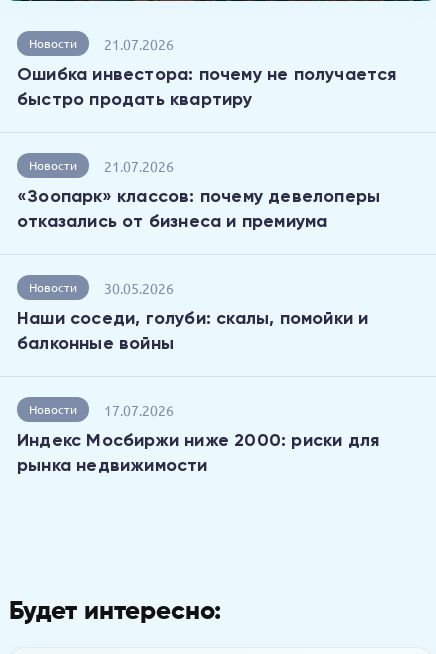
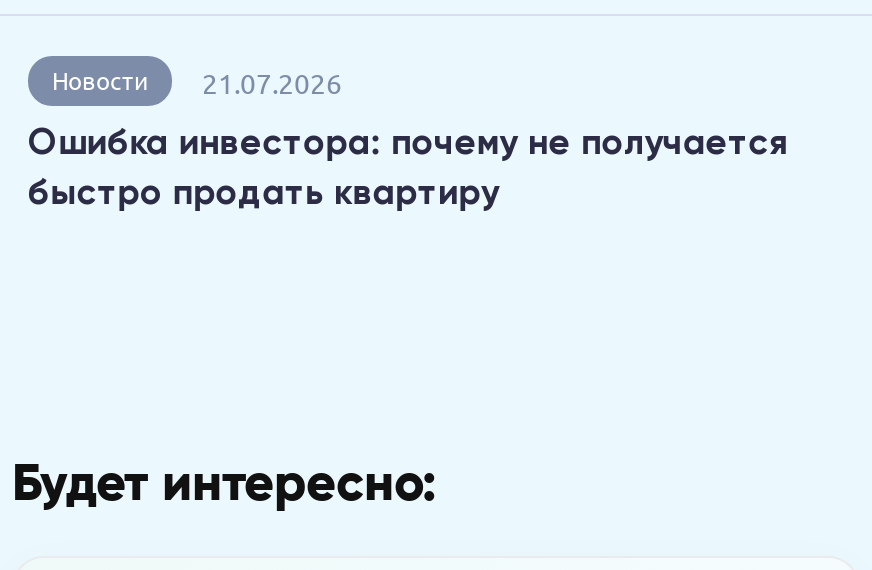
[17,157,380,476] Новости | 21.07.2026 | «Зоопарк» классов: почему девелоперы | отказались от бизнеса и премиума | Новости | 30.05.2026 | Наши соседи, голуби: скалы, помойки и | балконные войны | Новости | 17.07.2026 | Индекс Мосбиржи ниже 2000: риски для | рынка недвижимости -> none

